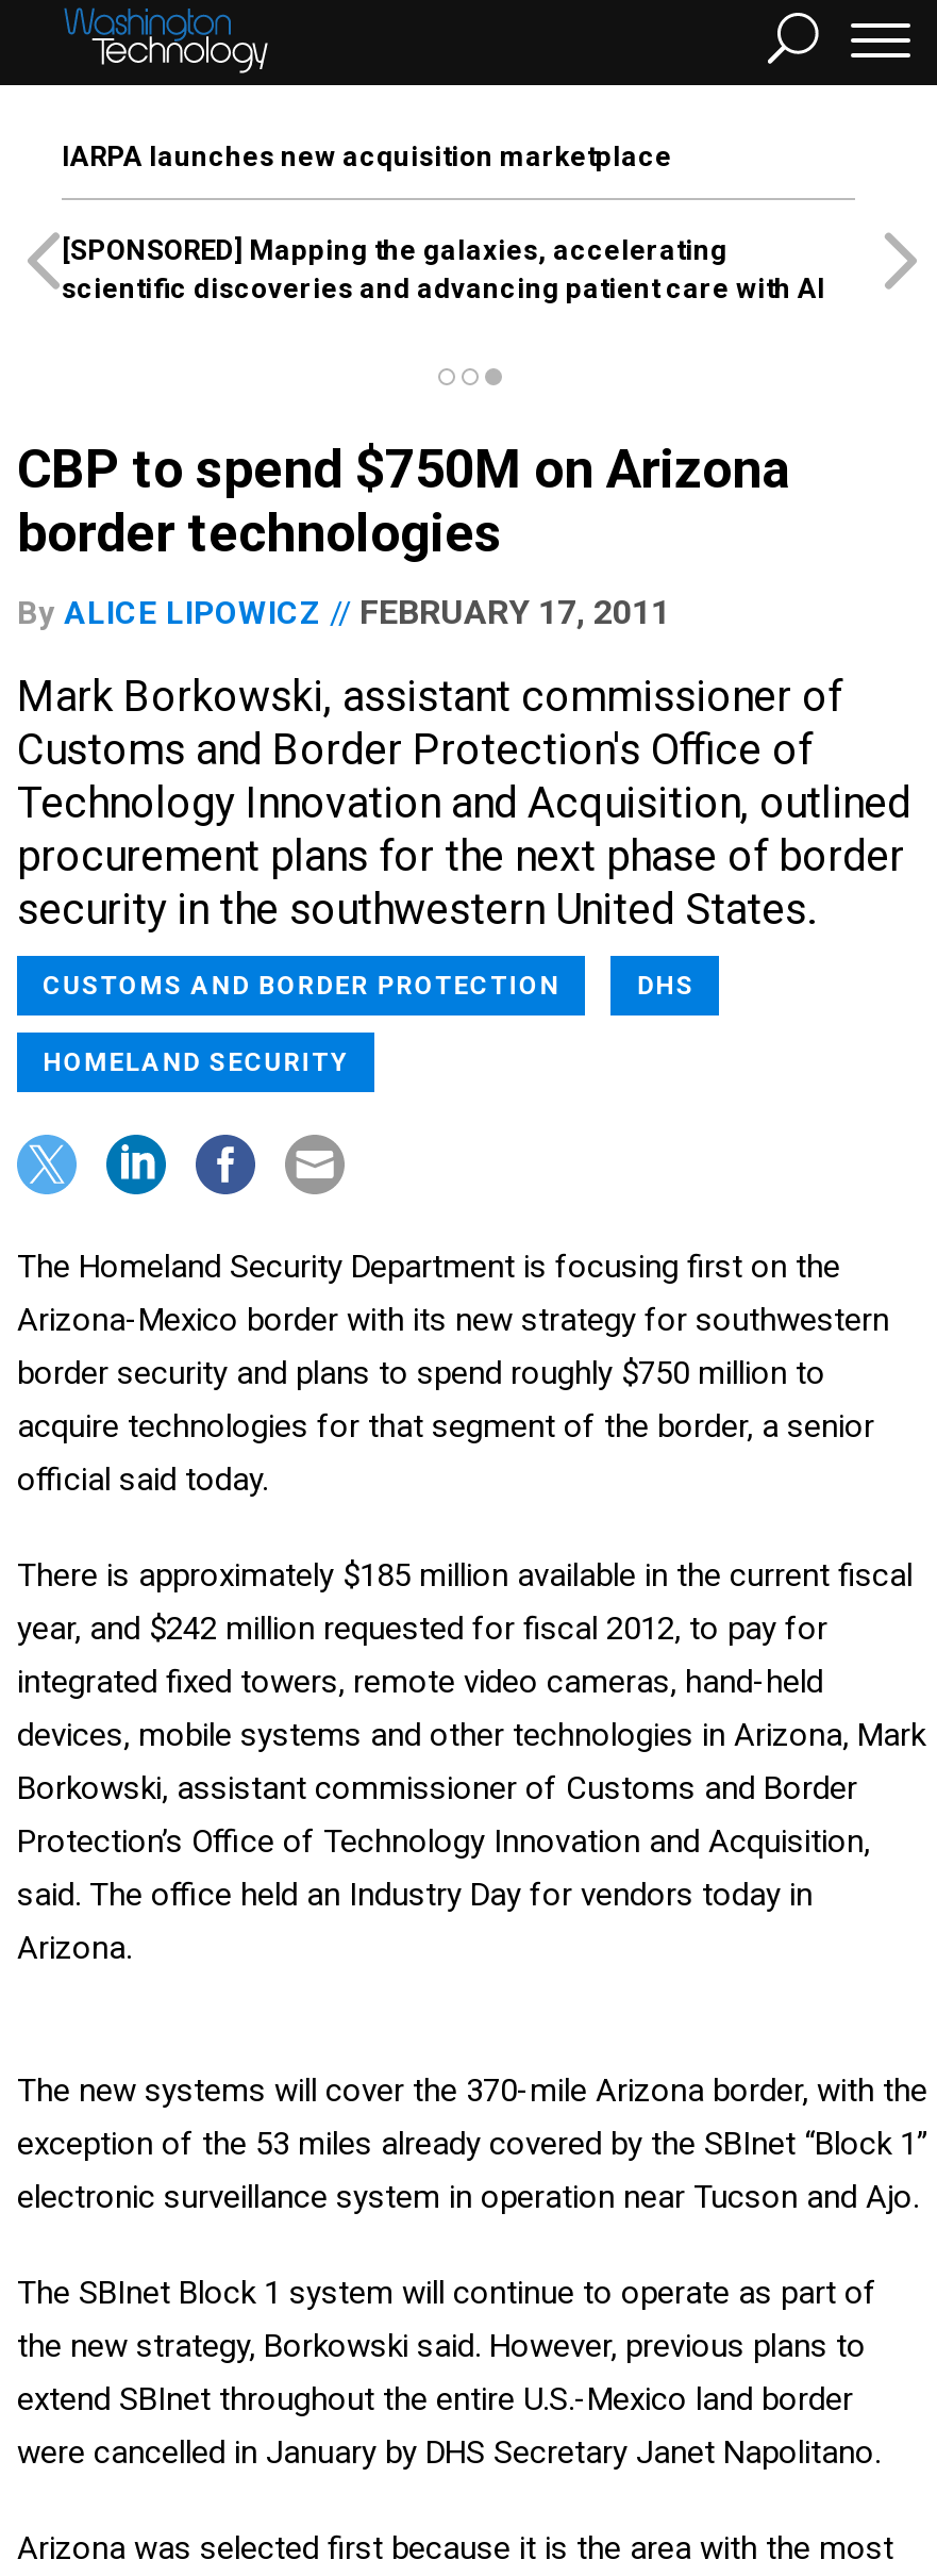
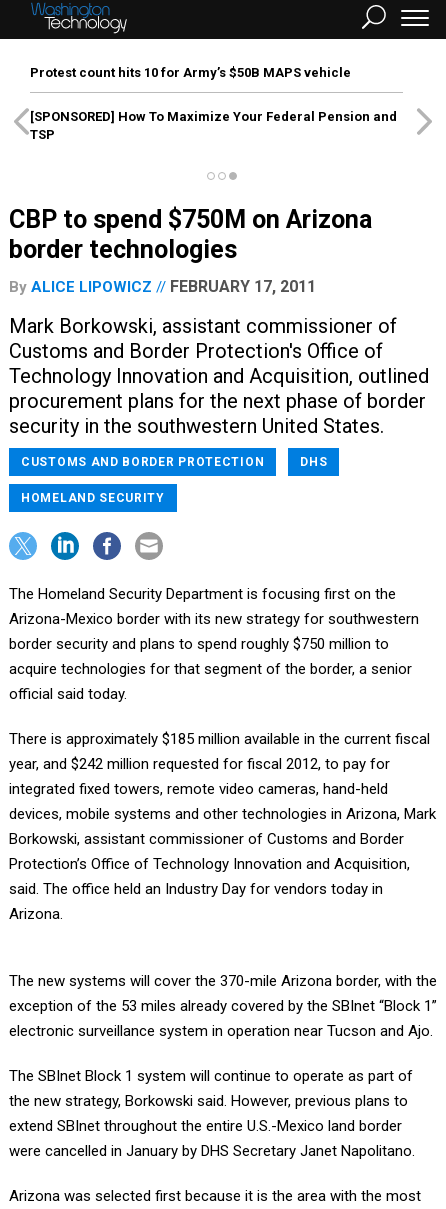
[62,141,672,172] IARPA launches new acquisition marketplace -> [30,65,351,80] Protest count hits 10 for Army’s $50B MAPS vehicle
[62,234,825,304] [SPONSORED] Mapping the galaxies, accelerating | scientific discoveries and advancing patient care with AI -> [30,109,397,142] [SPONSORED] How To Maximize Your Federal Pension and | TSP

